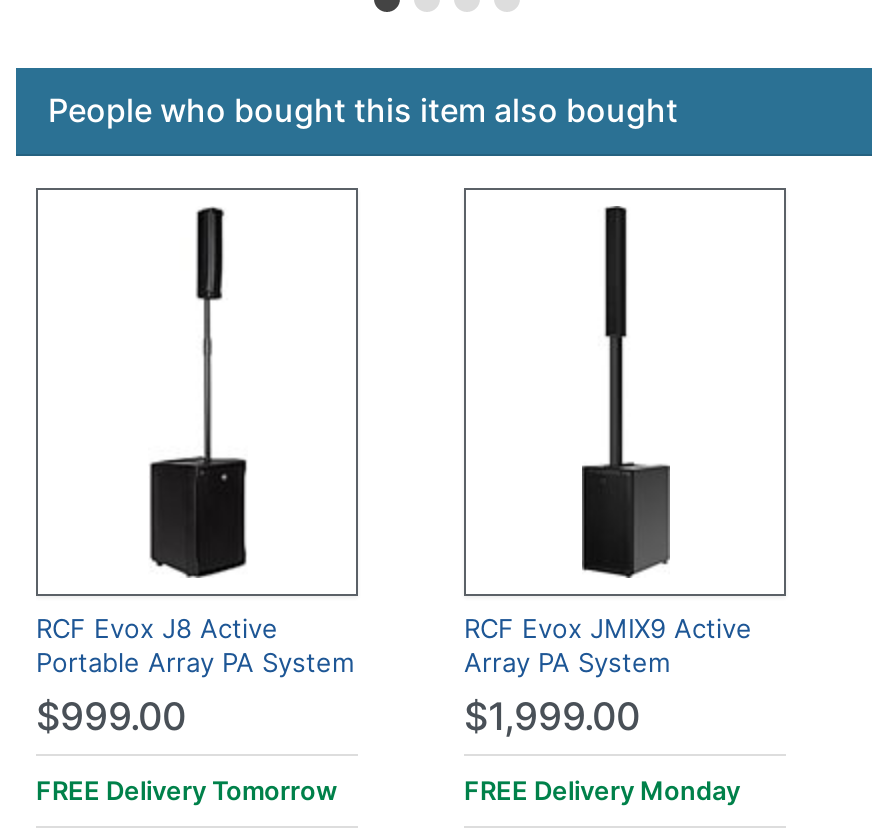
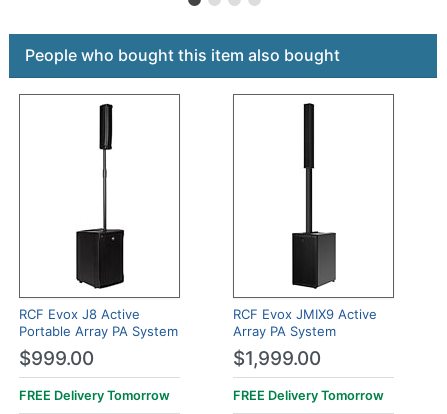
[464,775,740,805] FREE Delivery Monday -> [233,388,384,403] FREE Delivery Tomorrow

